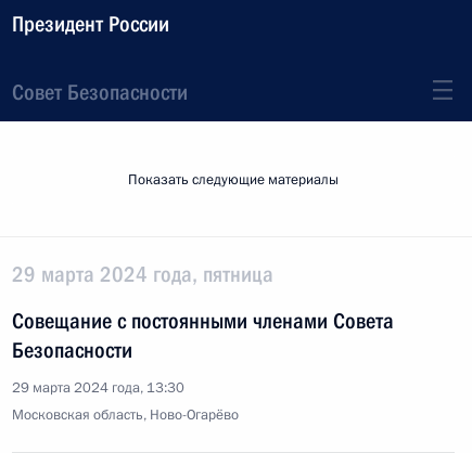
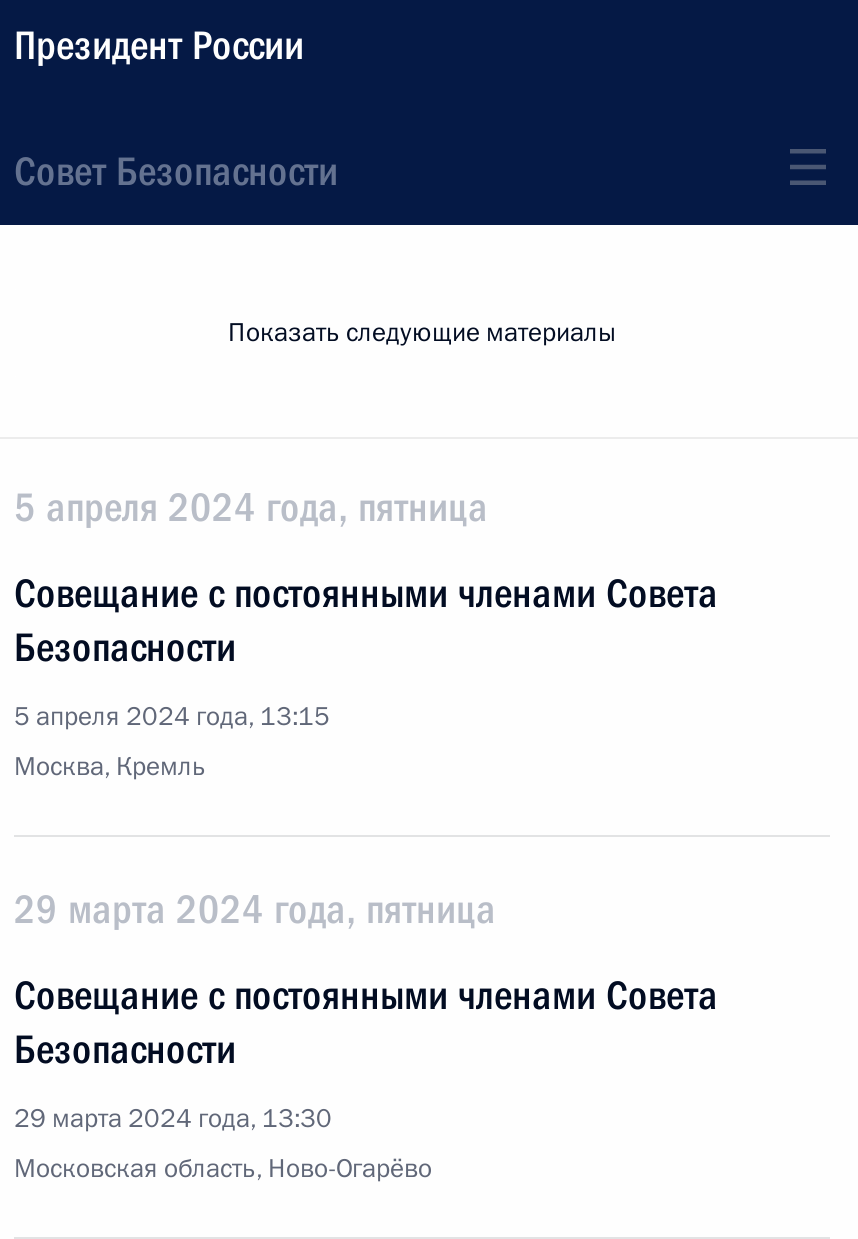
none -> [14,483,718,785] 5 апреля 2024 года, пятница | Совещание с постоянными членами Совета | Безопасности | 5 апреля 2024 года, 13:15 | Москва, Кремль

